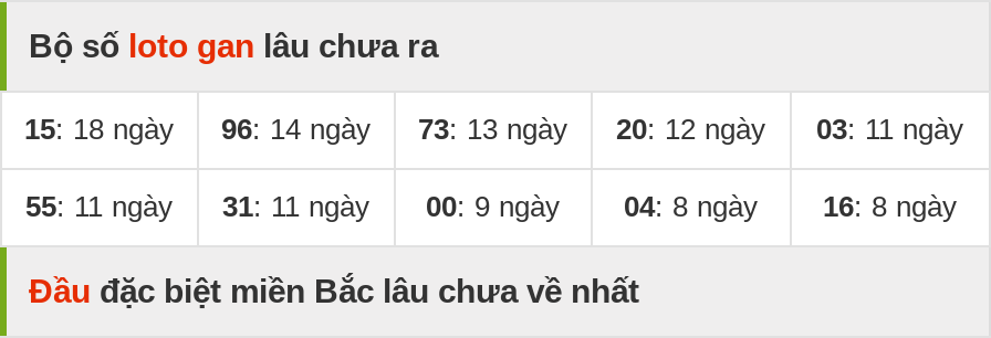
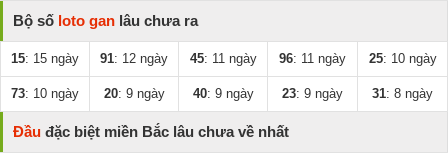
[24,113,175,146] 15: 18 ngày -> [11,51,79,66] 15: 15 ngày
[221,113,372,146] 96: 14 ngày -> [100,51,168,66] 91: 12 ngày
[418,113,568,146] 73: 13 ngày -> [189,51,256,66] 45: 11 ngày
[616,113,766,146] 20: 12 ngày -> [279,51,346,66] 96: 11 ngày
[816,113,964,146] 03: 11 ngày -> [368,51,436,66] 25: 10 ngày
[25,190,174,223] 55: 11 ngày -> [11,86,79,101] 73: 10 ngày
[222,190,371,223] 31: 11 ngày -> [103,86,164,101] 20: 9 ngày
[426,190,561,223] 00: 9 ngày -> [192,86,253,101] 40: 9 ngày
[624,190,759,223] 04: 8 ngày -> [282,86,343,101] 23: 9 ngày
[823,190,958,223] 16: 8 ngày -> [372,86,433,101] 31: 8 ngày

